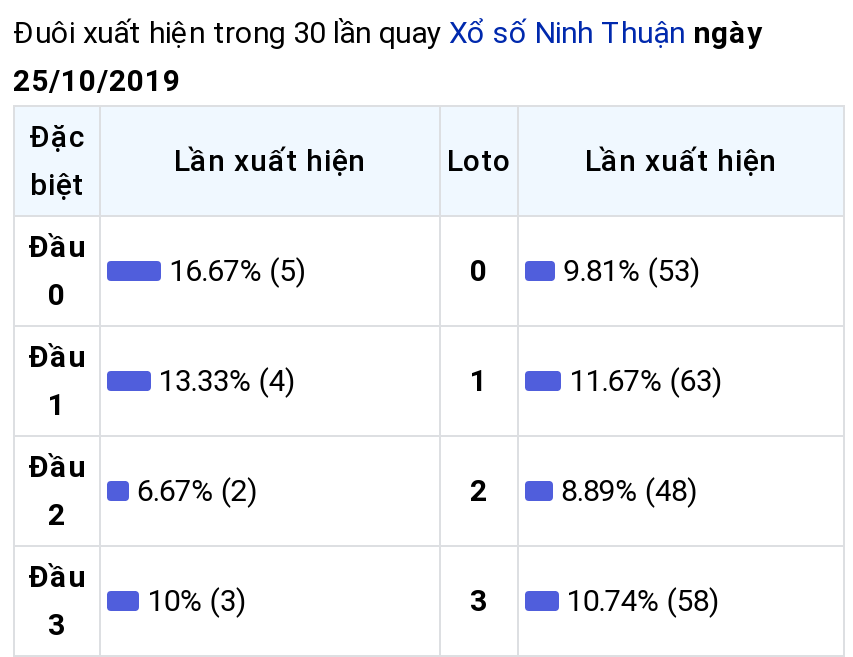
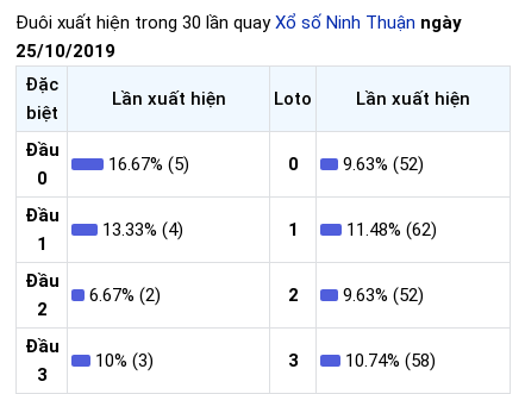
[470,253,700,289] 0 9.81% (53) -> [287,154,424,175] 0 9.63% (52)
[561,363,721,399] 11.67% (63) -> [342,219,437,240] 11.48% (62)
[470,473,697,509] 2 8.89% (48) -> [287,284,424,306] 2 9.63% (52)

